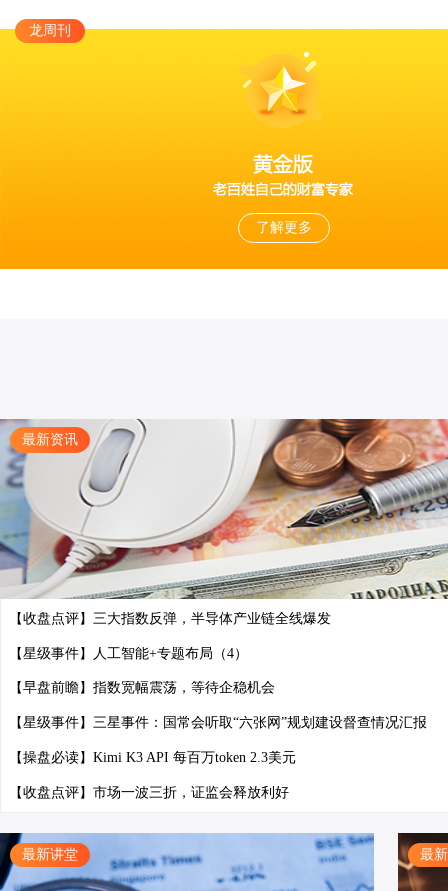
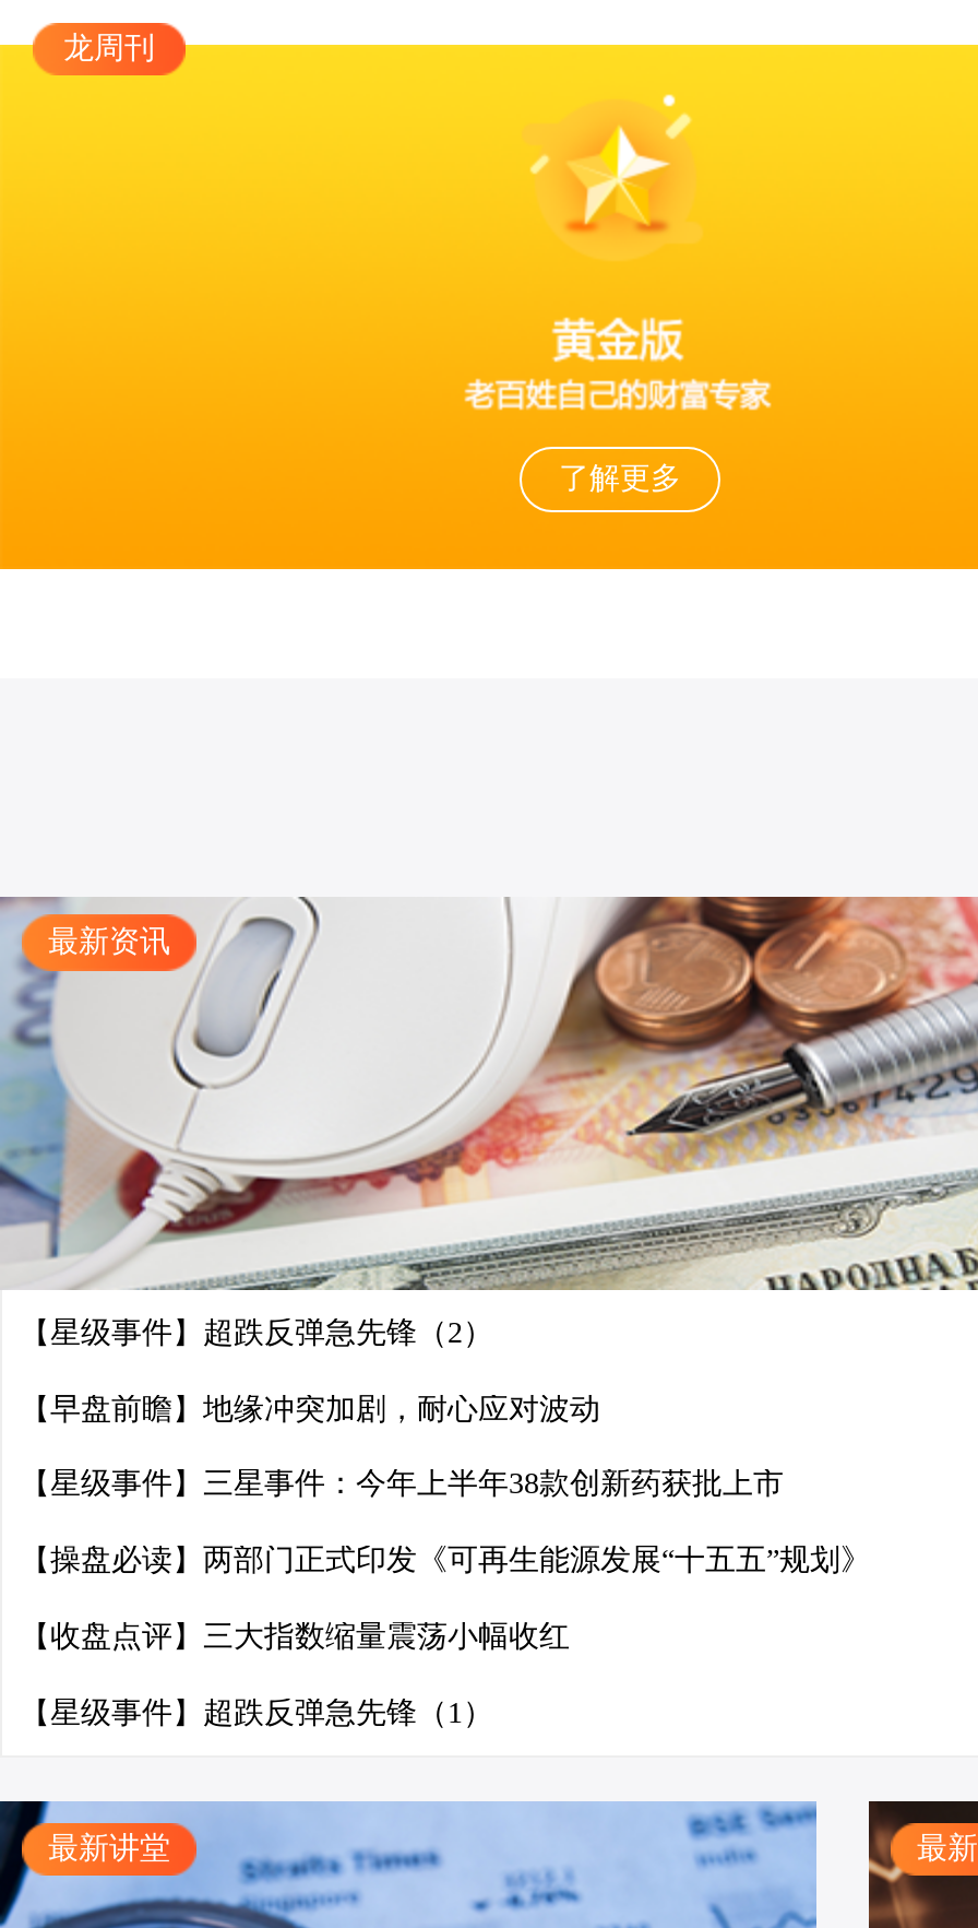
[9,611,331,626] 【收盘点评】三大指数反弹，半导体产业链全线爆发 -> [20,1316,493,1349] 【星级事件】超跌反弹急先锋（2）
[9,646,248,661] 【星级事件】人工智能+专题布局（4） -> [20,1392,600,1425] 【早盘前瞻】地缘冲突加剧，耐心应对波动
[9,680,275,695] 【早盘前瞻】指数宽幅震荡，等待企稳机会 -> [20,1468,784,1500] 【星级事件】三星事件：今年上半年38款创新药获批上市
[9,715,427,730] 【星级事件】三星事件：国常会听取“六张网”规划建设督查情况汇报 -> [20,1544,871,1576] 【操盘必读】两部门正式印发《可再生能源发展“十五五”规划》
[9,750,296,765] 【操盘必读】Kimi K3 API 每百万token 2.3美元 -> [20,1620,570,1653] 【收盘点评】三大指数缩量震荡小幅收红
[9,785,289,800] 【收盘点评】市场一波三折，证监会释放利好 -> [20,1696,493,1729] 【星级事件】超跌反弹急先锋（1）

